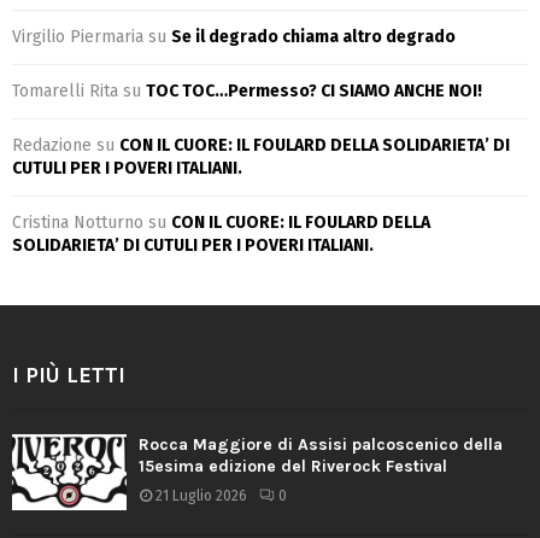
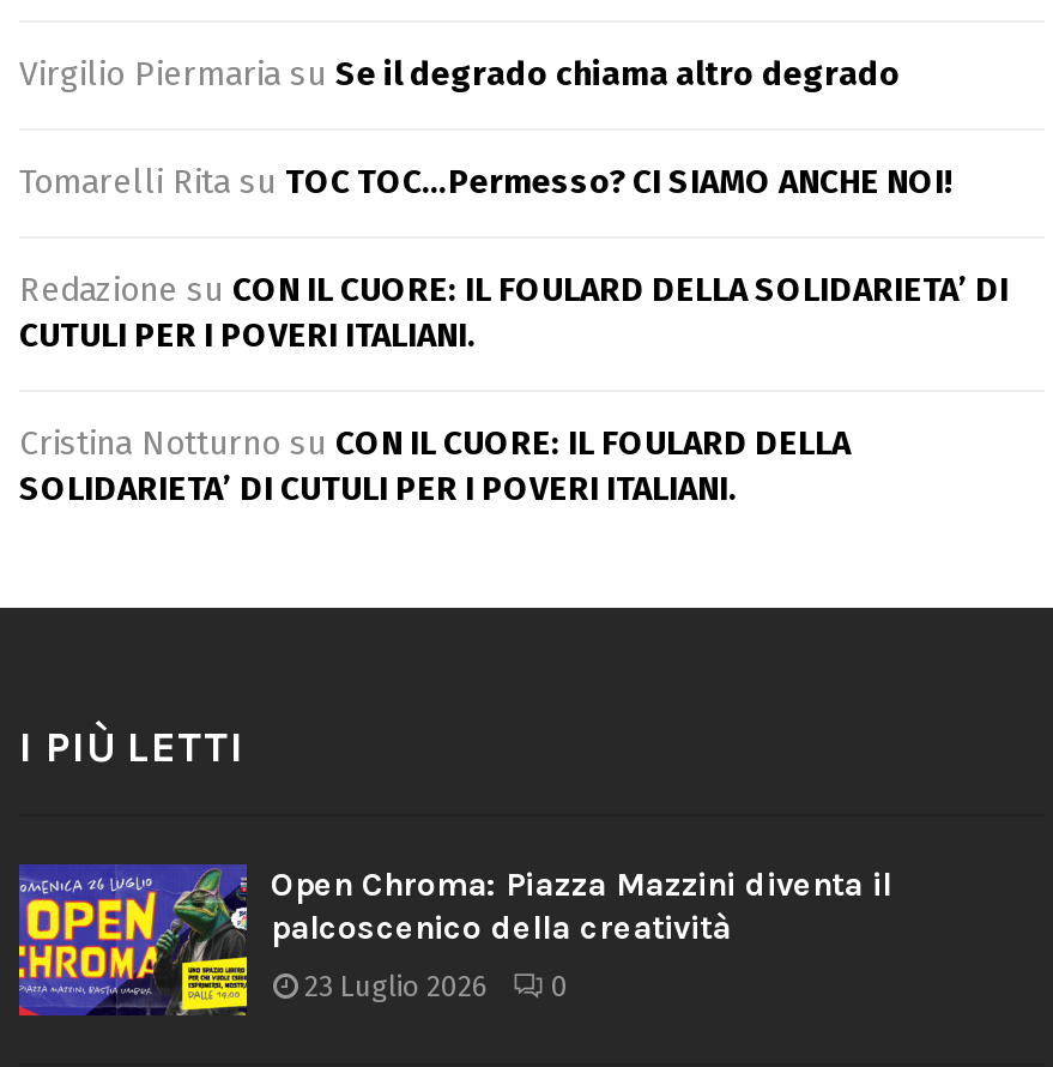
[11,433,503,511] [image] | Rocca Maggiore di Assisi palcoscenico della | 15esima edizione del Riverock Festival -> [17,863,891,1018] [image] | Open Chroma: Piazza Mazzini diventa il | palcoscenico della creatività
[155,487,287,504] 21 Luglio 2026 0 -> [304,969,568,1002] 23 Luglio 2026 0

